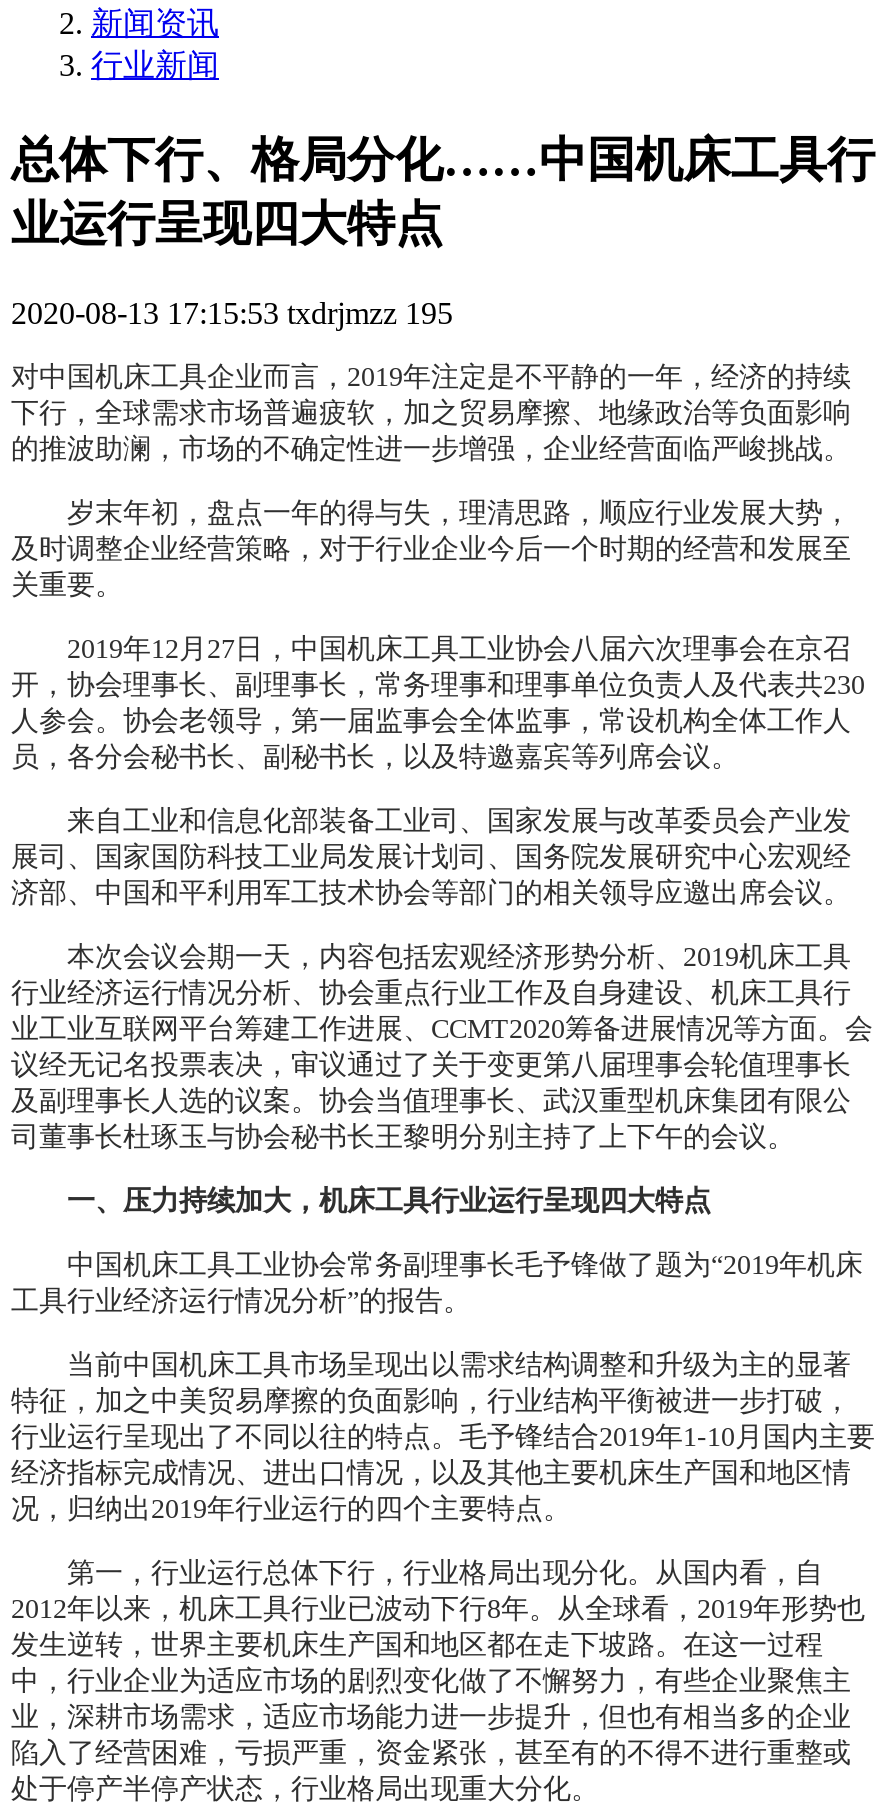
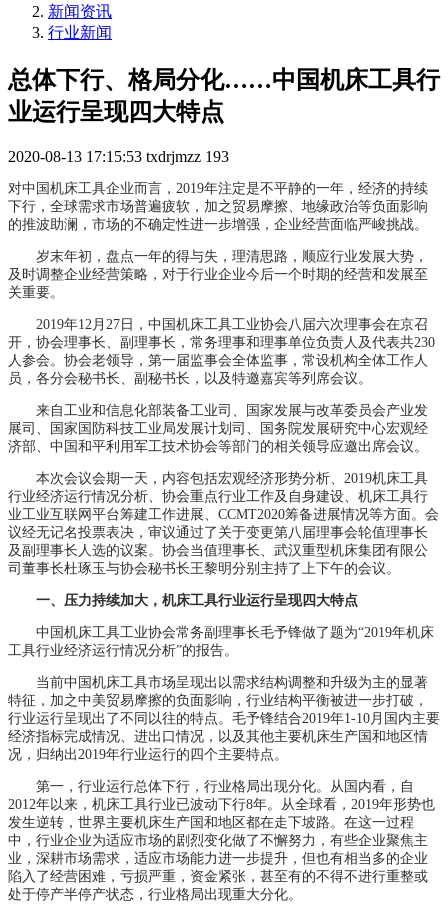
[11,295,453,329] 2020-08-13 17:15:53 txdrjmzz 195 -> [8,148,229,165] 2020-08-13 17:15:53 txdrjmzz 193

